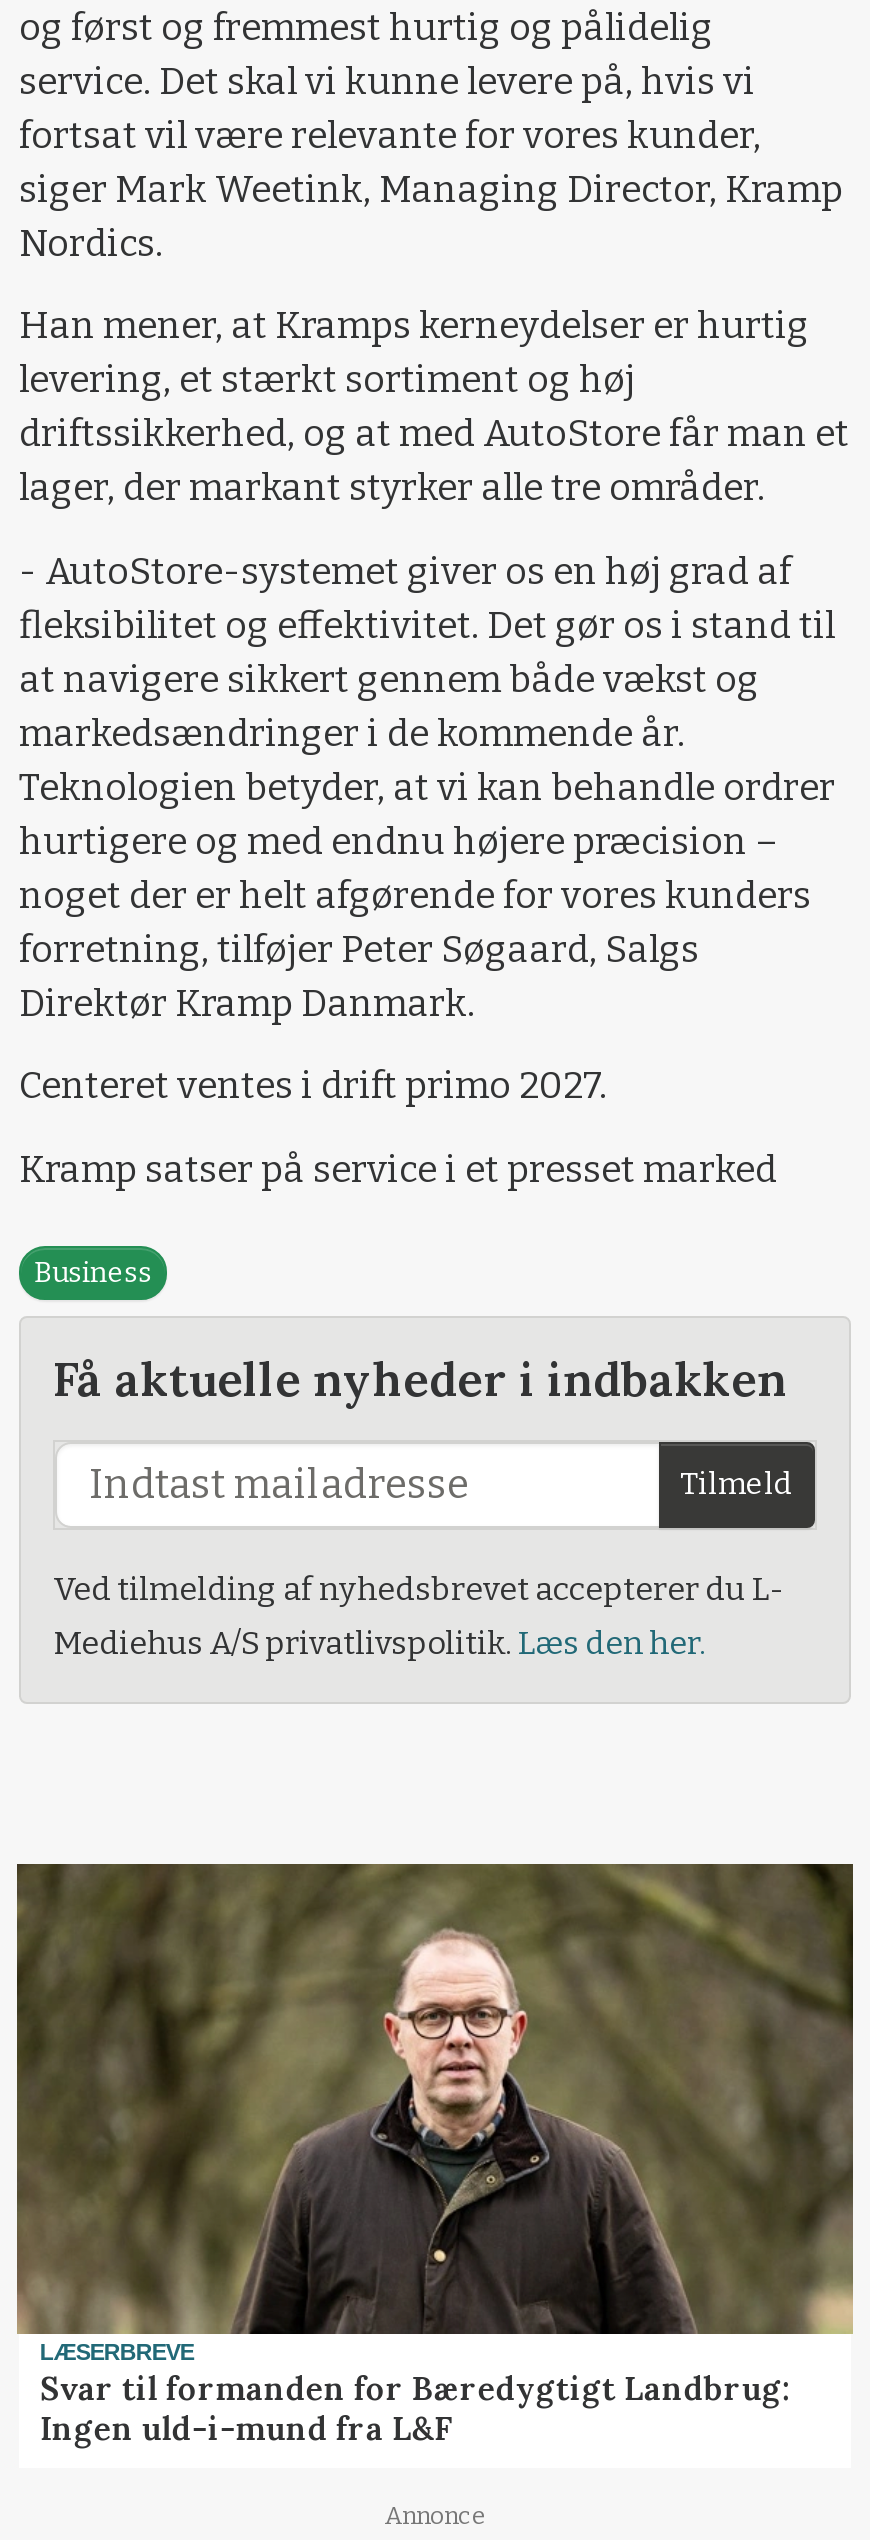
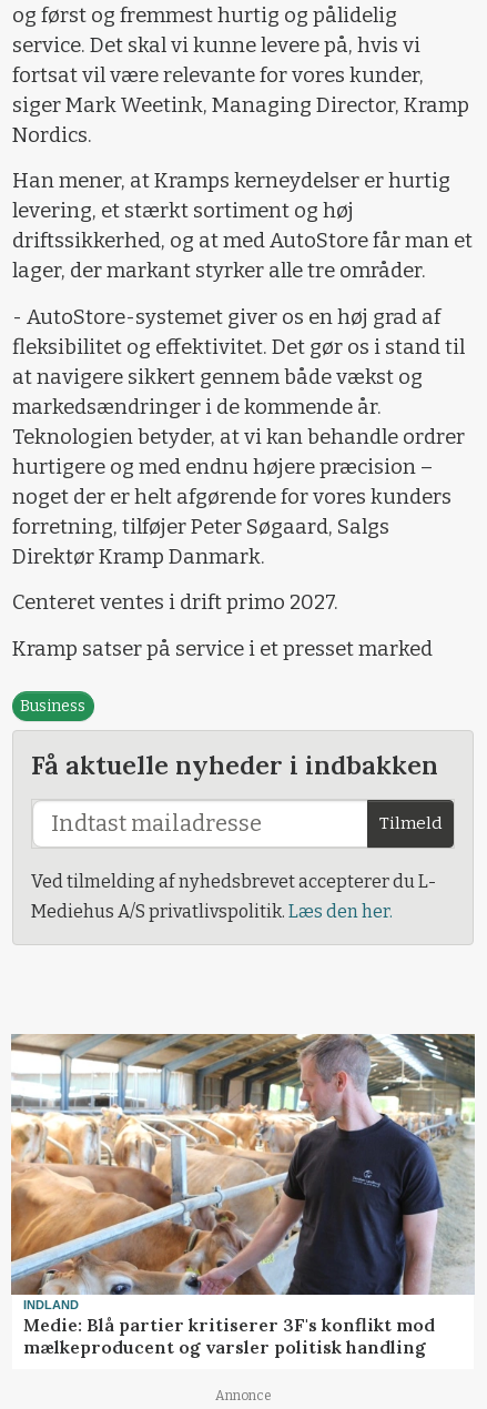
[15,1862,855,2448] [image] | LÆSERBREVE | Svar til formanden for Bæredygtigt Landbrug: | Ingen uld-i-mund fra L&F -> [10,1033,476,1358] [image] | INDLAND | Medie: Blå partier kritiserer 3F's konflikt mod | mælkeproducent og varsler politisk handling

